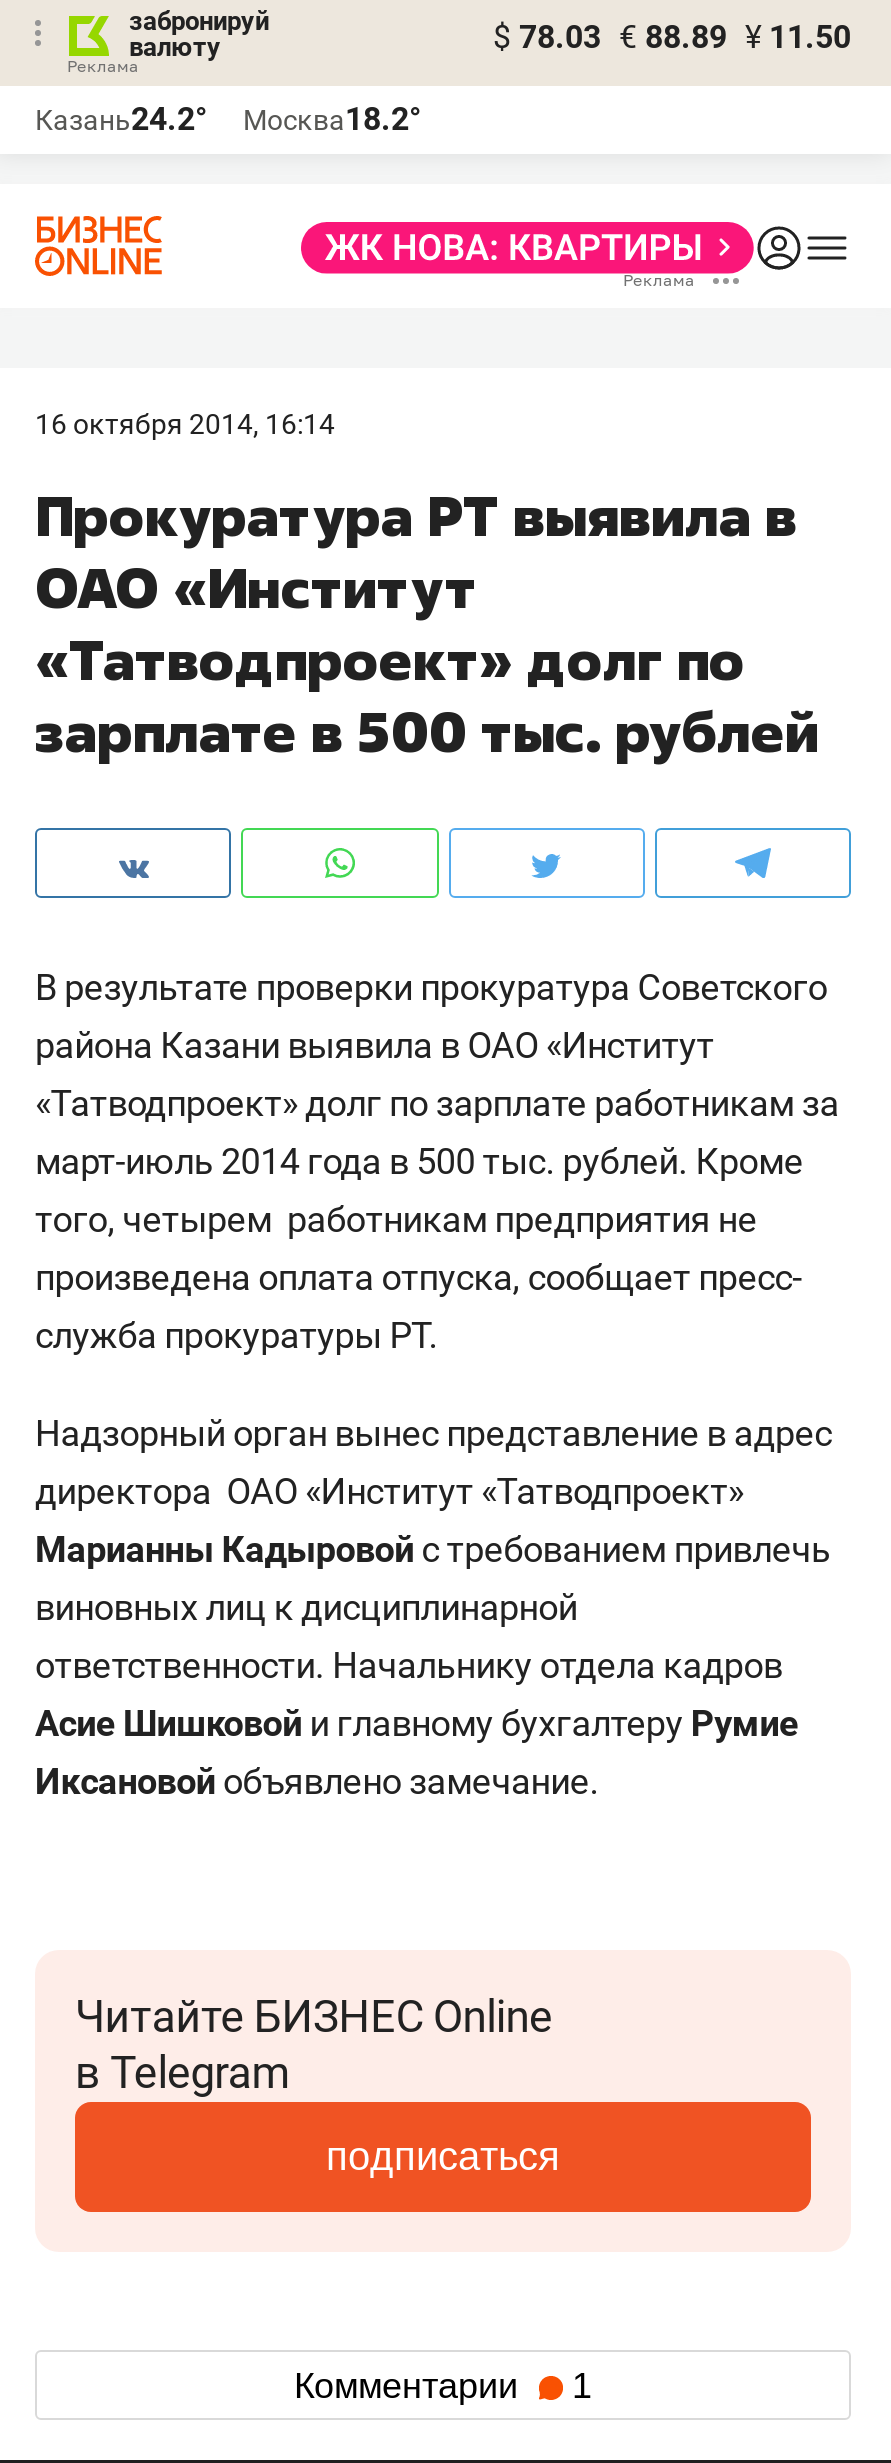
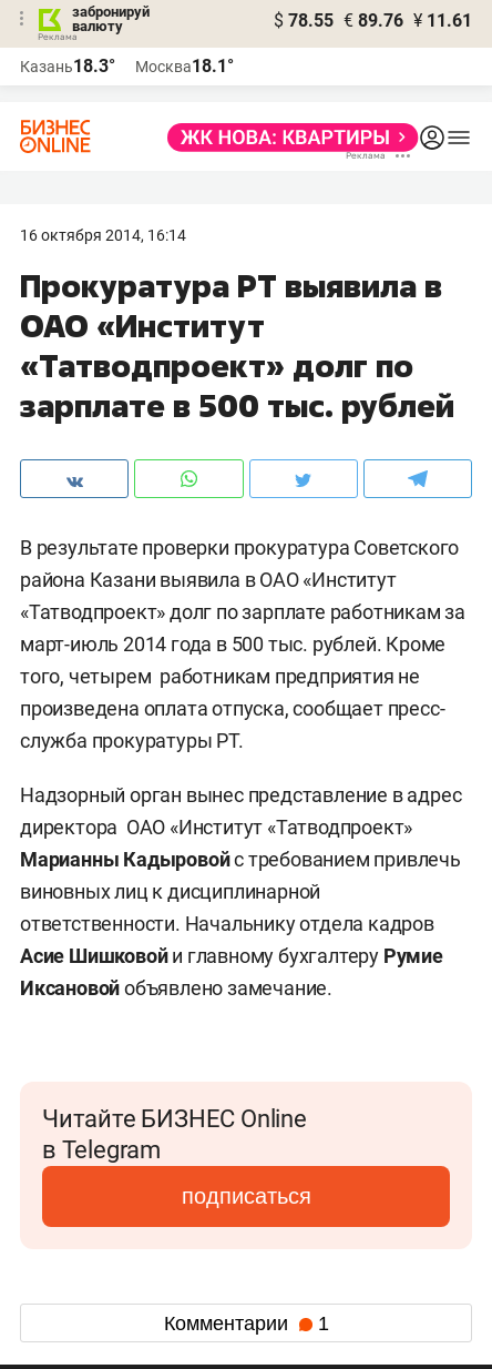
[493,18,851,56] $ 78.03 € 88.89 ¥ 11.50 -> [274,10,472,31] $ 78.55 € 89.76 ¥ 11.61
[35,100,207,138] Казань24.2° -> [20,55,115,77] Казань18.3°
[243,100,421,138] Москва18.2° -> [135,55,234,77] Москва18.1°

